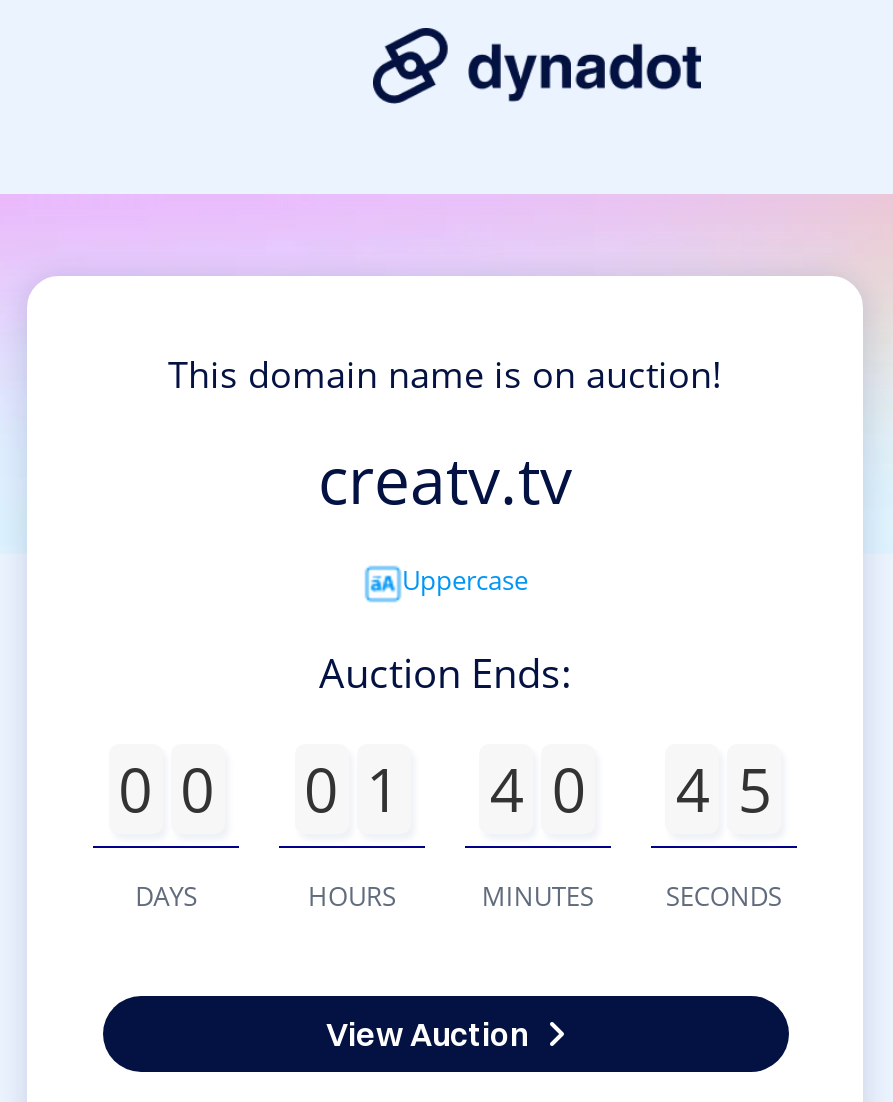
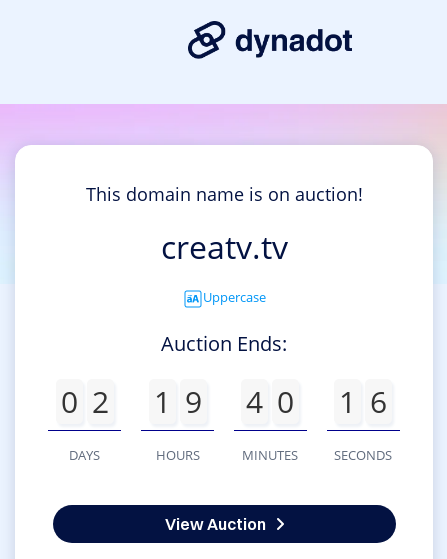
[118,748,214,830] 0 0 -> [61,381,109,422] 0 2
[304,748,400,830] 0 1 -> [153,381,201,422] 1 9
[676,748,772,830] 4 5 -> [339,381,387,422] 1 6

